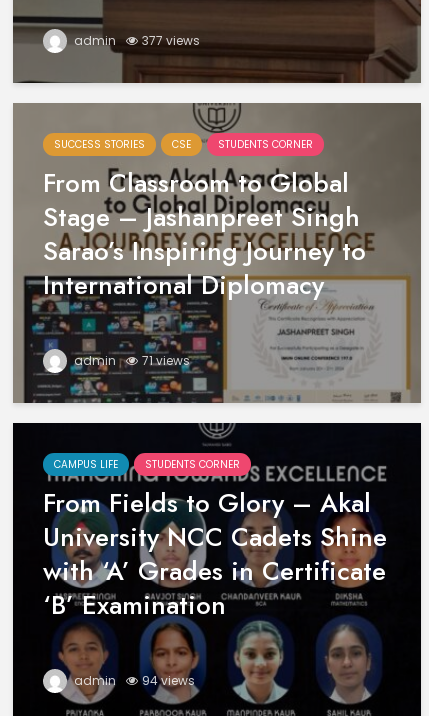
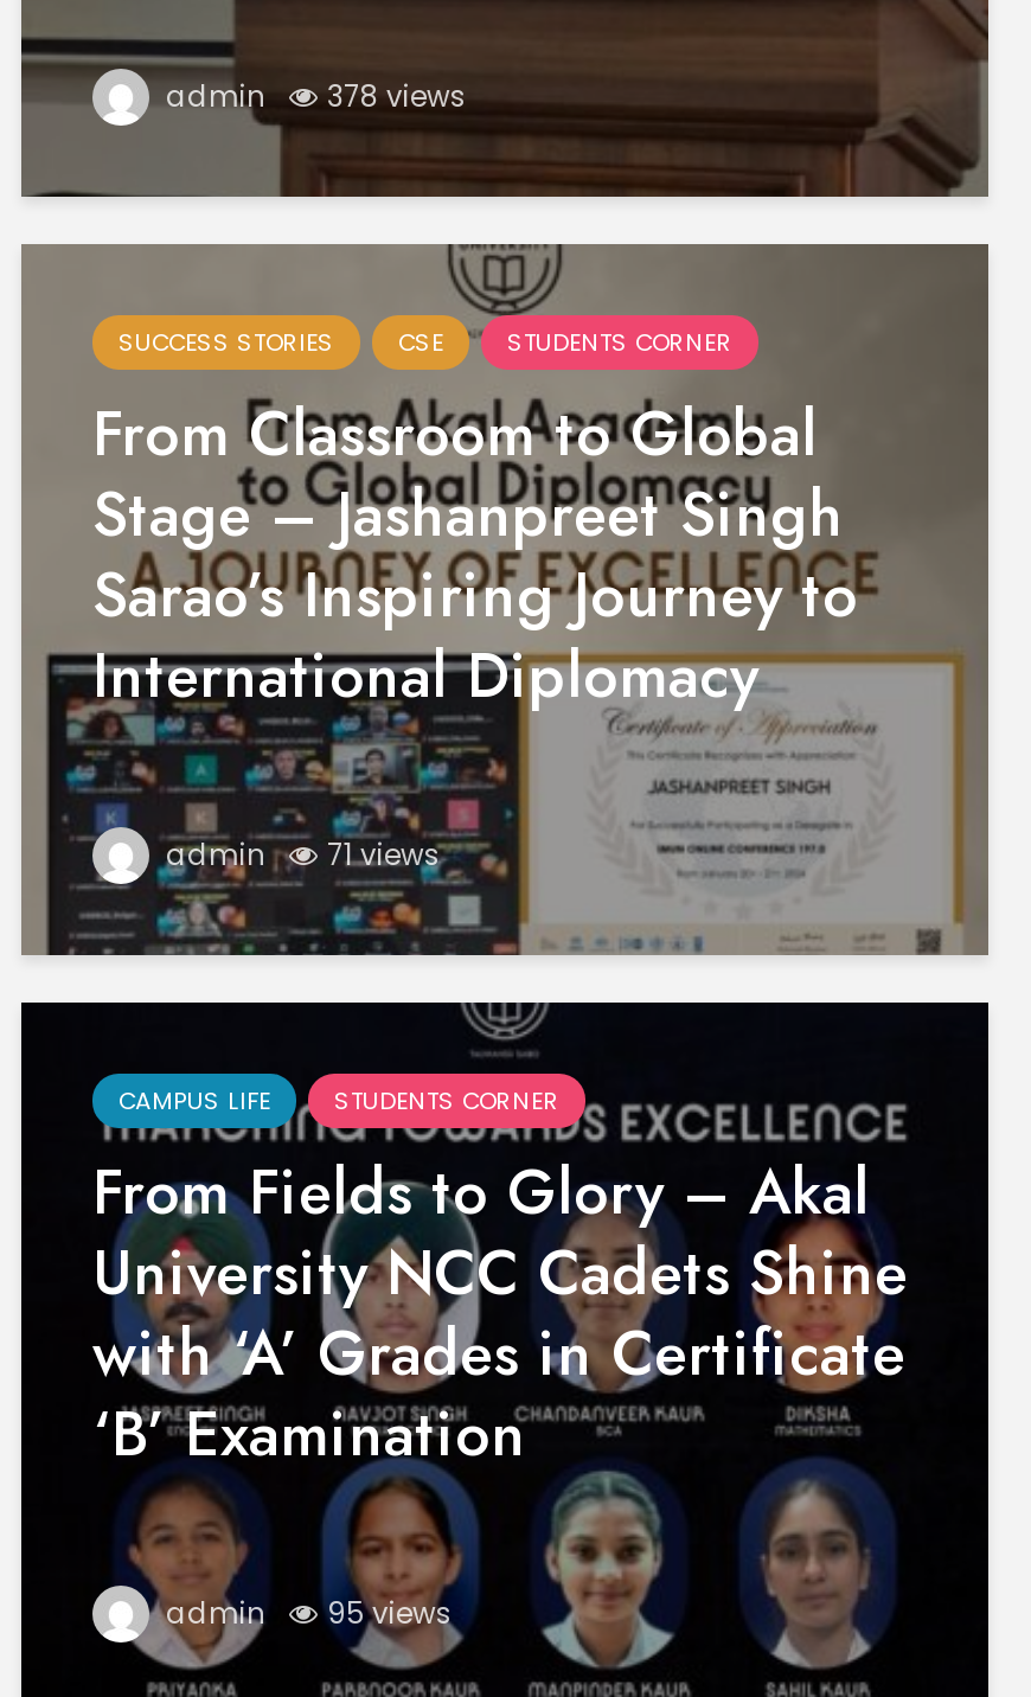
[71,32,200,49] admin 377 views -> [159,76,467,116] admin 378 views
[71,672,195,689] admin 94 views -> [159,1593,453,1633] admin 95 views

